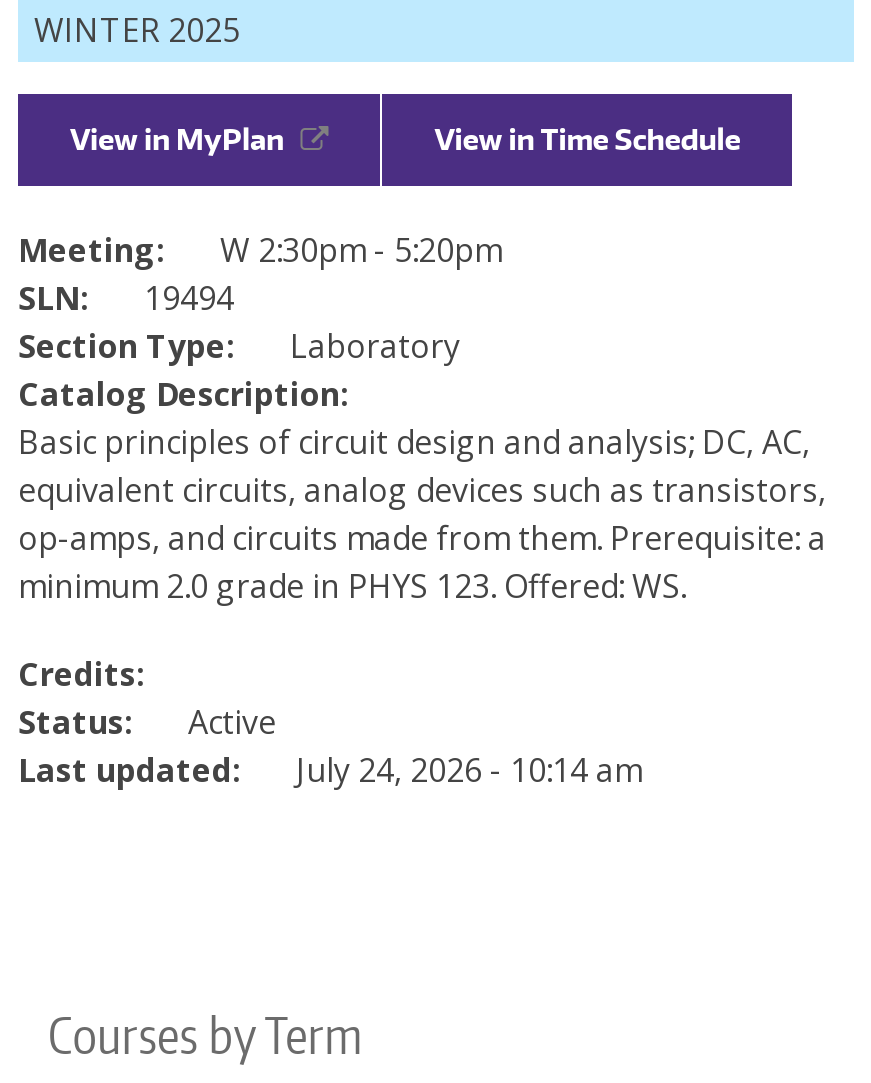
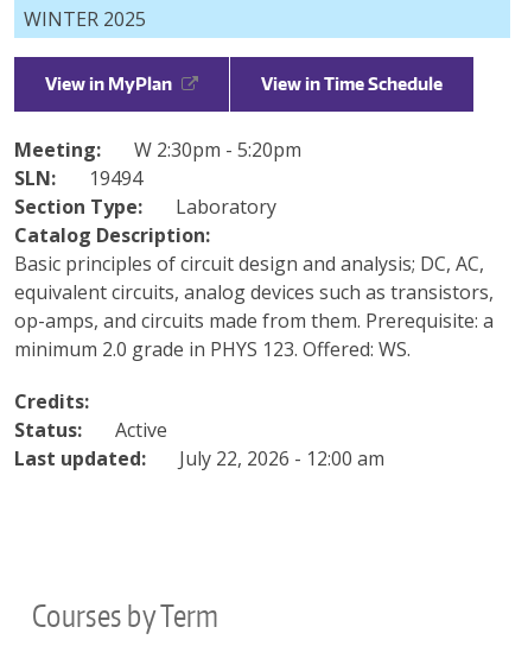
[18,748,642,792] Last updated: July 24, 2026 - 10:14 am -> [14,446,384,472] Last updated: July 22, 2026 - 12:00 am

